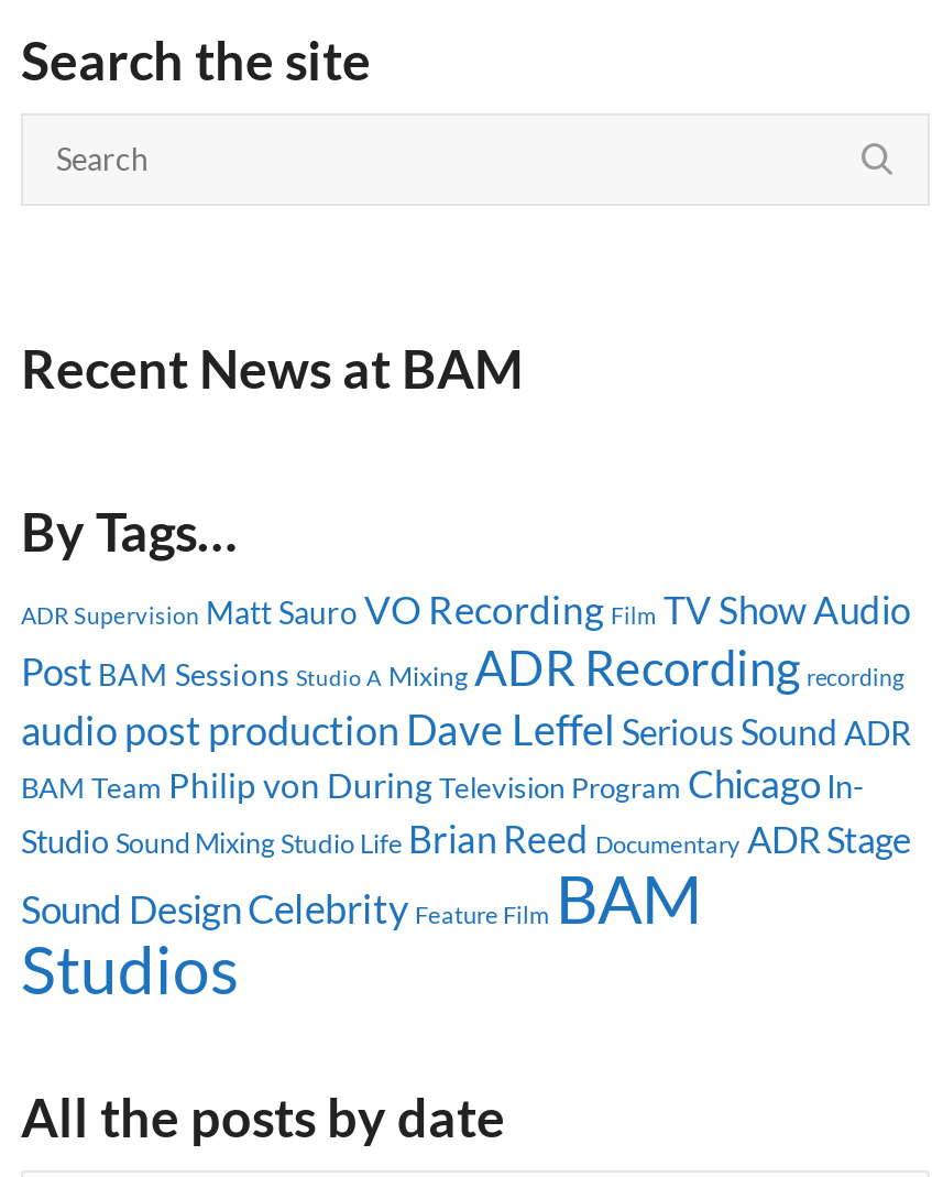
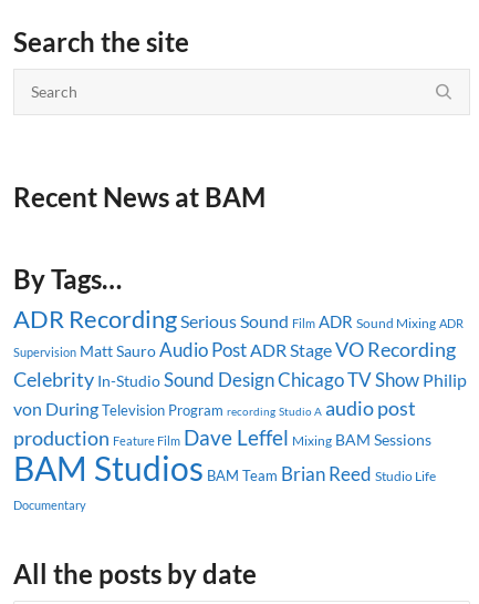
[21,586,912,1007] ADR Supervision Matt Sauro VO Recording Film TV Show Audio | Post BAM Sessions Studio A Mixing ADR Recording recording | audio post production Dave Leffel Serious Sound ADR | BAM Team Philip von During Television Program Chicago In- | Studio Sound Mixing Studio Life Brian Reed Documentary ADR Stage | Sound Design Celebrity Feature Film BAM | Studios -> [13,303,467,512] ADR Recording Serious Sound Film ADR Sound Mixing ADR | Supervision Matt Sauro Audio Post ADR Stage VO Recording | Celebrity In-Studio Sound Design Chicago TV Show Philip | von During Television Program recording Studio A audio post | production Feature Film Dave Leffel Mixing BAM Sessions | BAM Studios BAM Team Brian Reed Studio Life | Documentary

